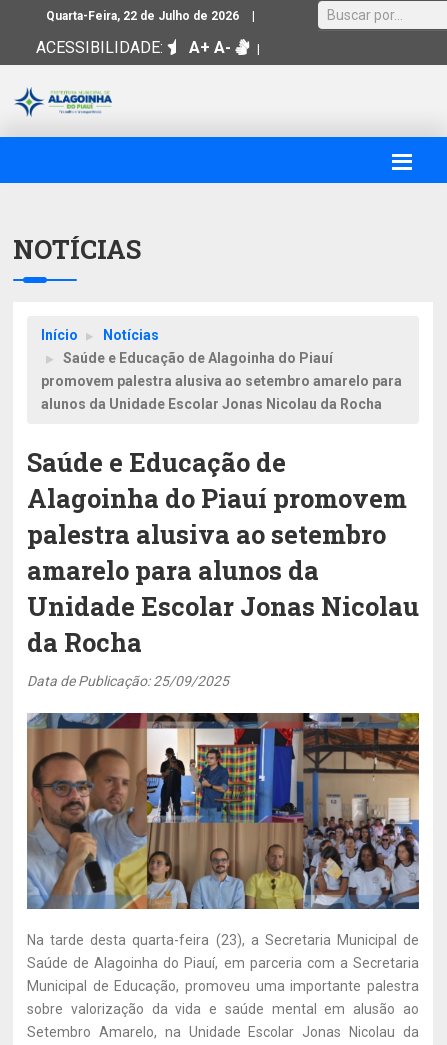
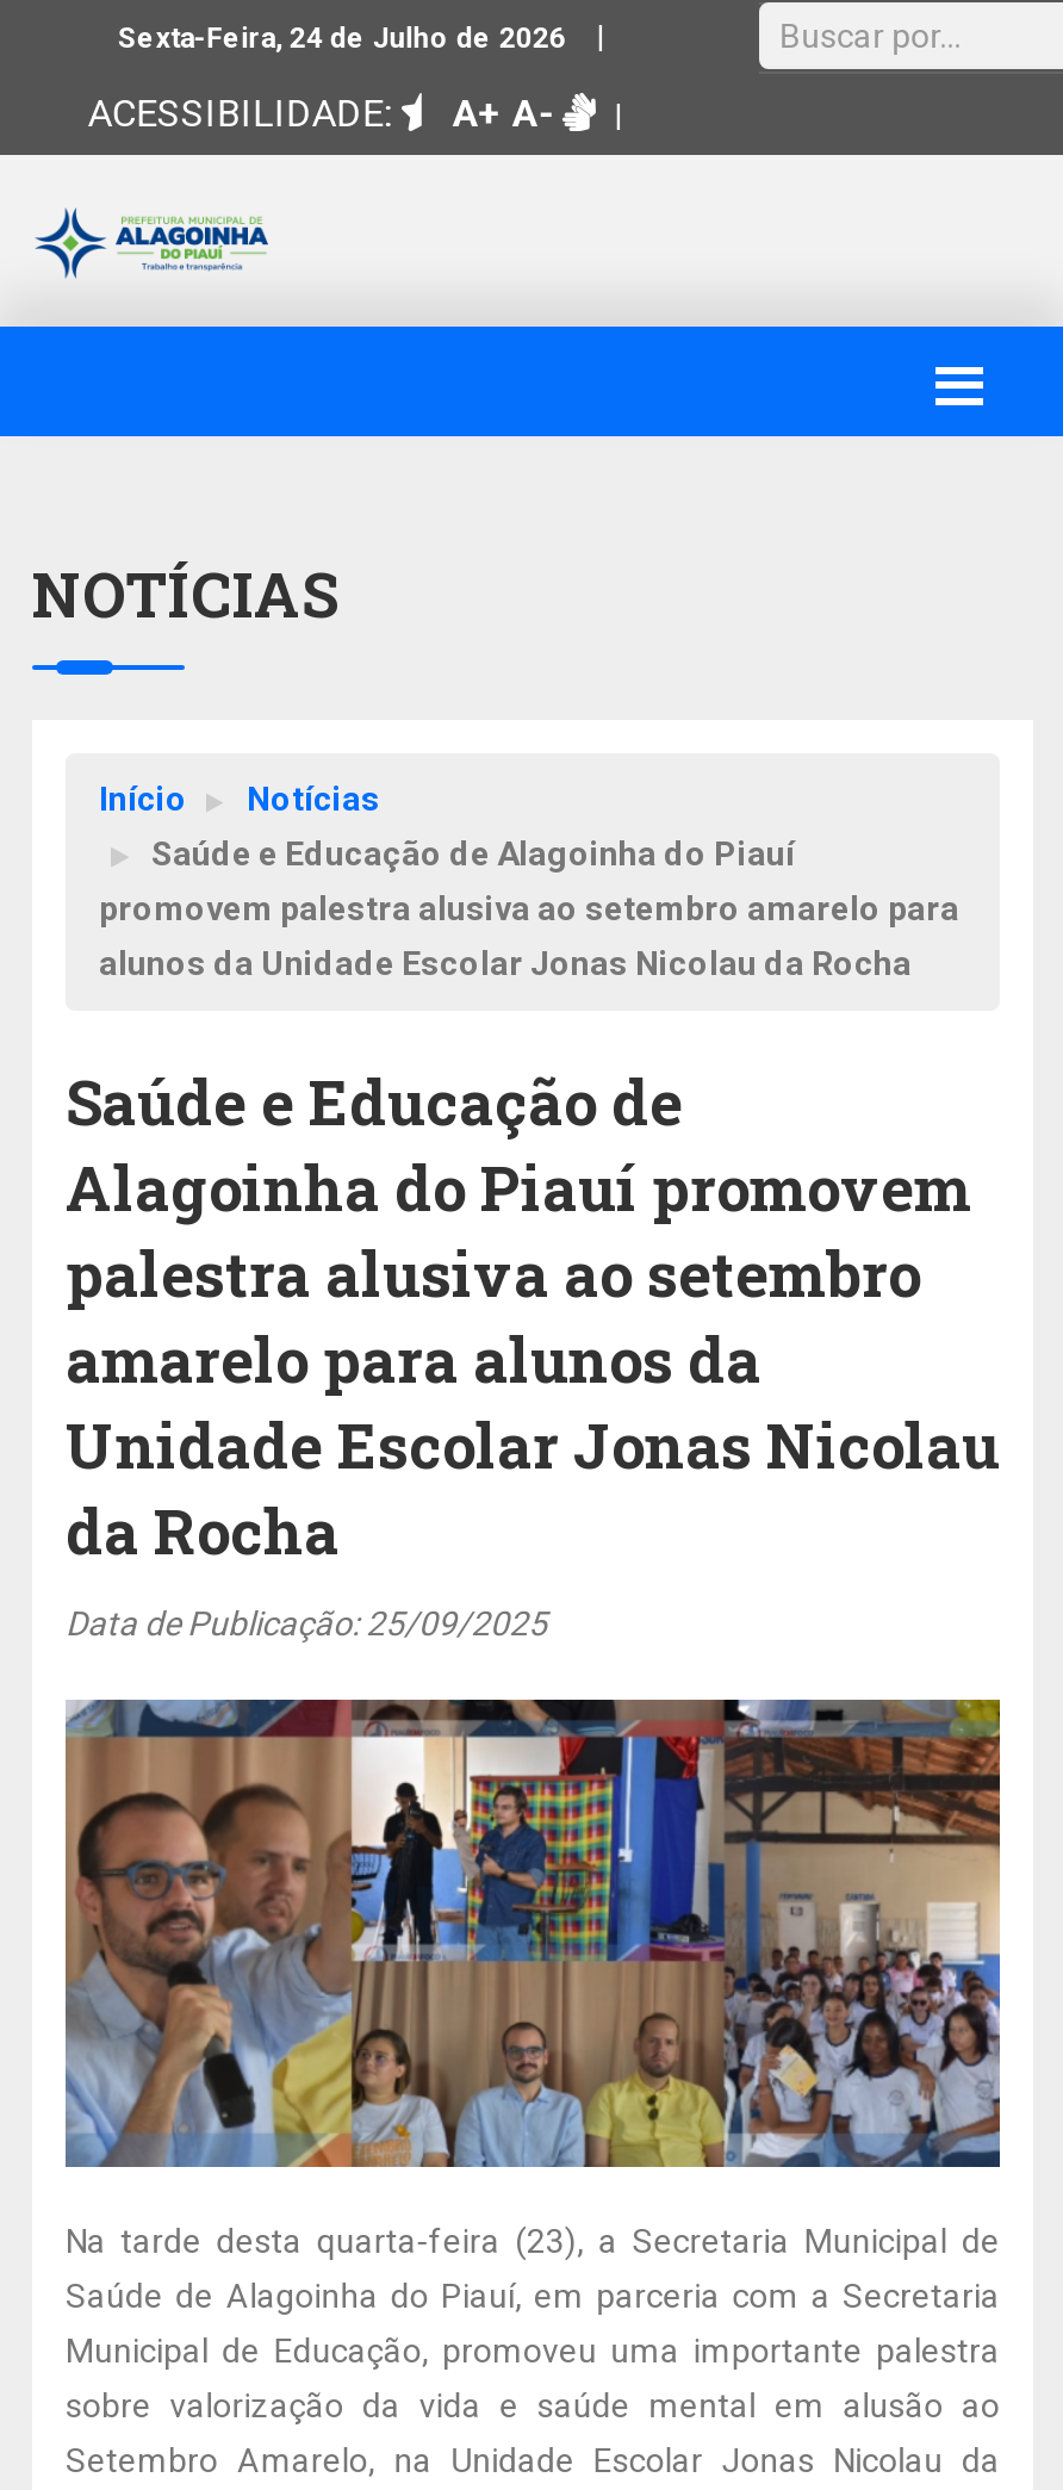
[46,9,239,23] Quarta-Feira, 22 de Julho de 2026 -> [118,21,566,55] Sexta-Feira, 24 de Julho de 2026

